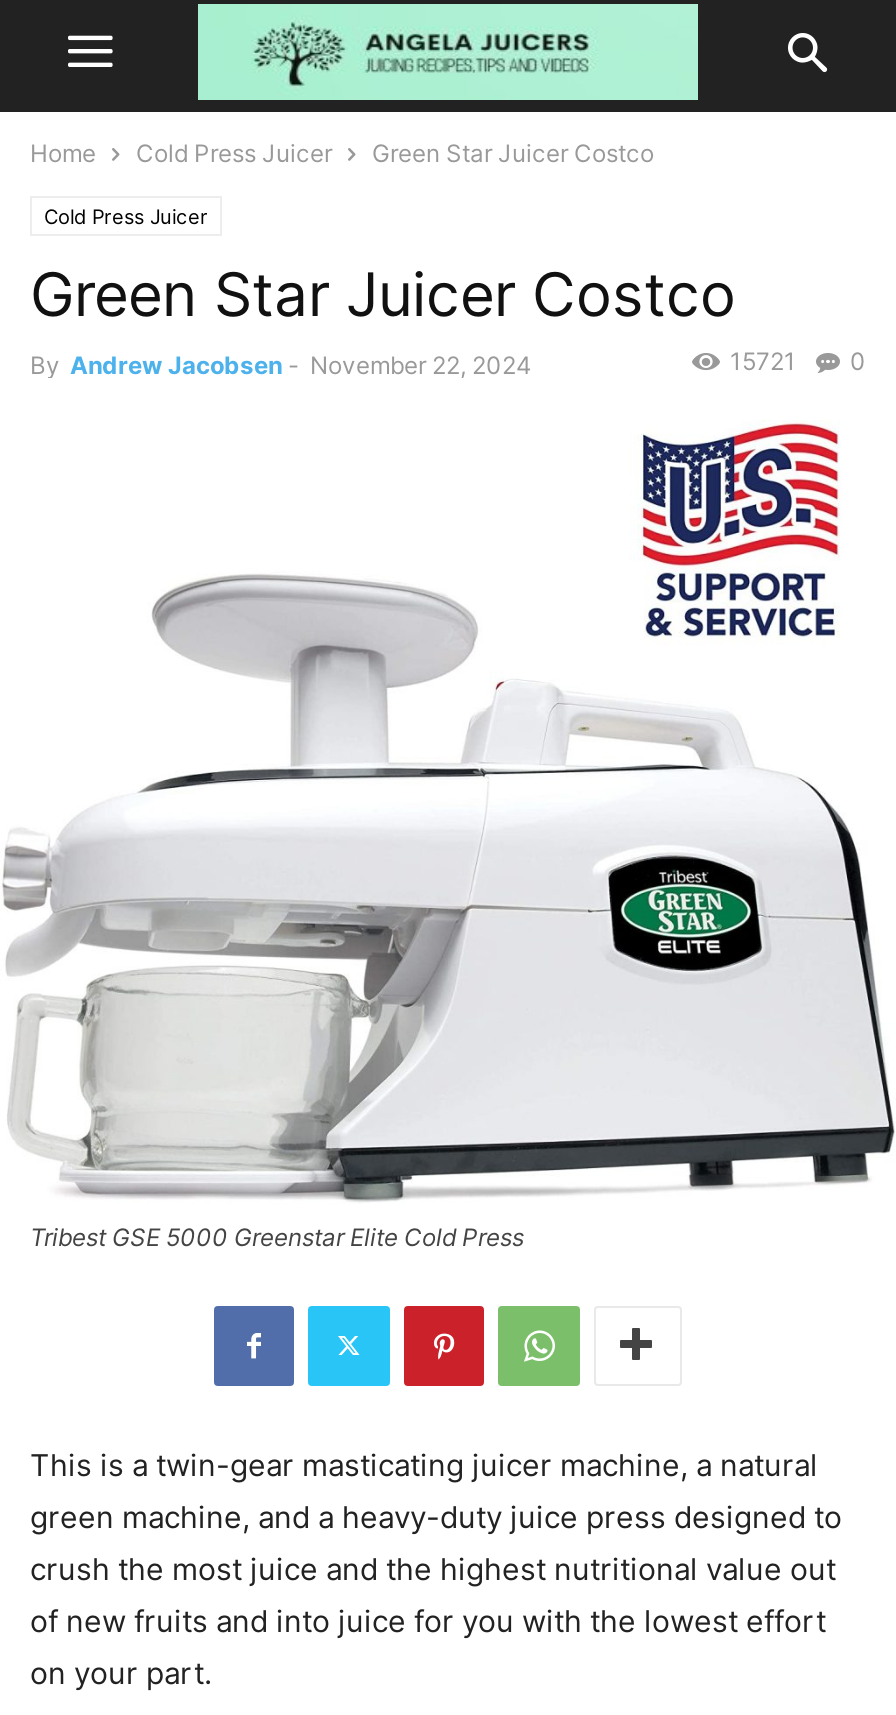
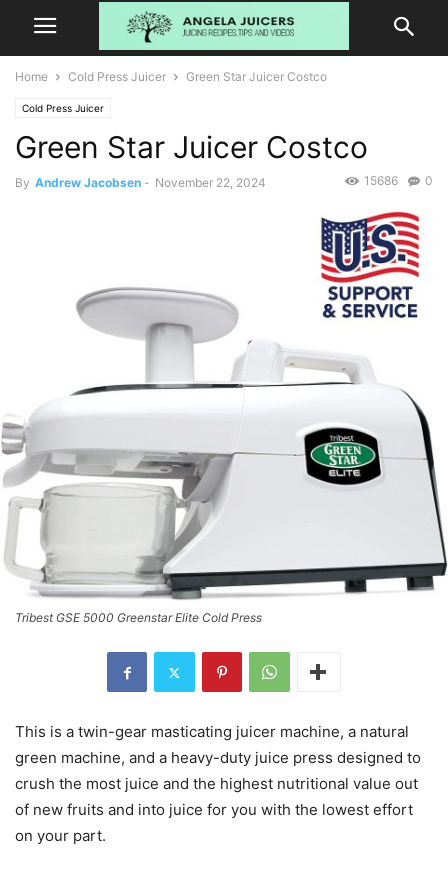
[730,346,866,376] 15721 0 -> [364,173,433,188] 15686 0

